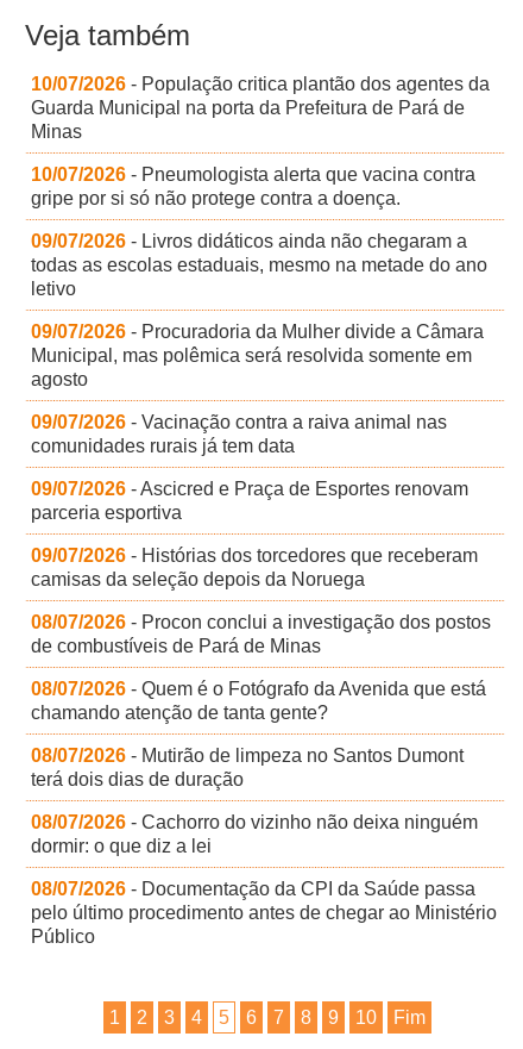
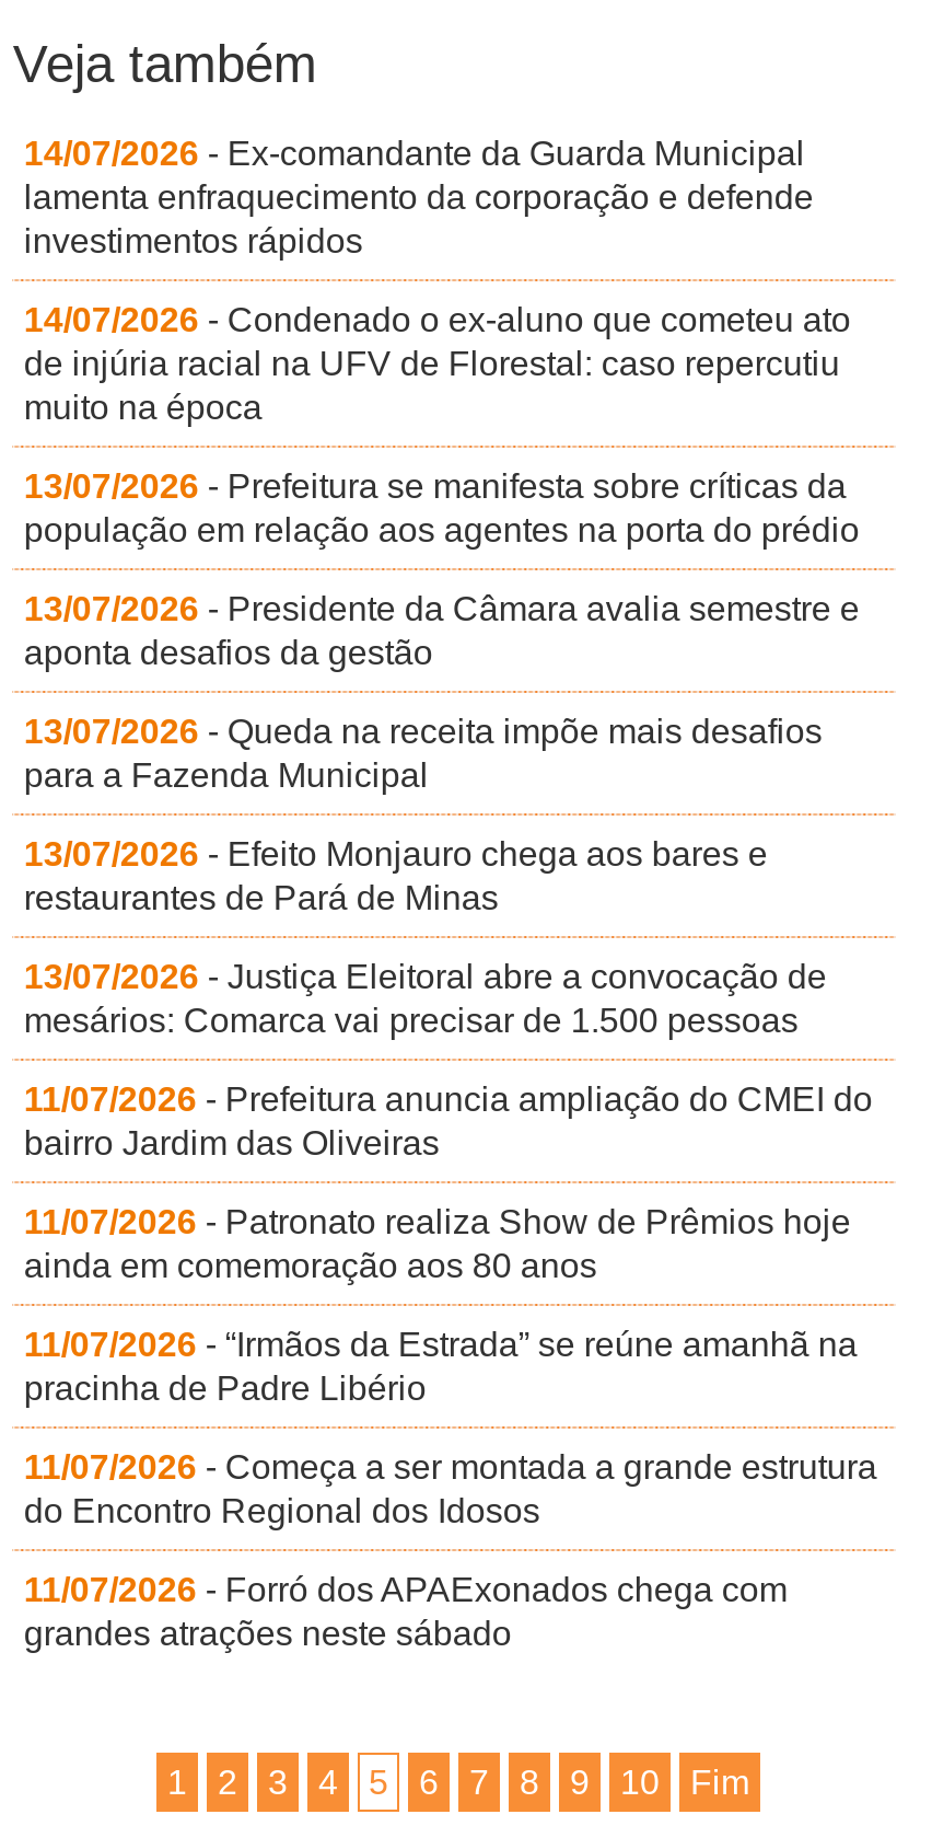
[31,74,490,142] 10/07/2026 - População critica plantão dos agentes da | Guarda Municipal na porta da Prefeitura de Pará de | Minas -> [24,135,814,260] 14/07/2026 - Ex-comandante da Guarda Municipal | lamenta enfraquecimento da corporação e defende | investimentos rápidos
[31,164,476,208] 10/07/2026 - Pneumologista alerta que vacina contra | gripe por si só não protege contra a doença. -> [24,301,851,426] 14/07/2026 - Condenado o ex-aluno que cometeu ato | de injúria racial na UFV de Florestal: caso repercutiu | muito na época
[31,231,488,299] 09/07/2026 - Livros didáticos ainda não chegaram a | todas as escolas estaduais, mesmo na metade do ano | letivo -> [24,468,860,549] 13/07/2026 - Prefeitura se manifesta sobre críticas da | população em relação aos agentes na porta do prédio
[31,322,484,389] 09/07/2026 - Procuradoria da Mulher divide a Câmara | Municipal, mas polêmica será resolvida somente em | agosto -> [24,590,860,671] 13/07/2026 - Presidente da Câmara avalia semestre e | aponta desafios da gestão
[31,412,447,456] 09/07/2026 - Vacinação contra a raiva animal nas | comunidades rurais já tem data -> [24,713,822,794] 13/07/2026 - Queda na receita impõe mais desafios | para a Fazenda Municipal
[31,479,469,523] 09/07/2026 - Ascicred e Praça de Esportes renovam | parceria esportiva -> [24,835,768,917] 13/07/2026 - Efeito Monjauro chega aos bares e | restaurantes de Pará de Minas
[31,545,478,590] 09/07/2026 - Histórias dos torcedores que receberam | camisas da seleção depois da Noruega -> [24,958,827,1039] 13/07/2026 - Justiça Eleitoral abre a convocação de | mesários: Comarca vai precisar de 1.500 pessoas
[31,612,491,656] 08/07/2026 - Procon conclui a investigação dos postos | de combustíveis de Pará de Minas -> [24,1081,873,1162] 11/07/2026 - Prefeitura anuncia ampliação do CMEI do | bairro Jardim das Oliveiras
[31,679,487,723] 08/07/2026 - Quem é o Fotógrafo da Avenida que está | chamando atenção de tanta gente? -> [24,1203,851,1284] 11/07/2026 - Patronato realiza Show de Prêmios hoje | ainda em comemoração aos 80 anos
[31,745,464,790] 08/07/2026 - Mutirão de limpeza no Santos Dumont | terá dois dias de duração -> [24,1326,857,1407] 11/07/2026 - “Irmãos da Estrada” se reúne amanhã na | pracinha de Padre Libério
[31,812,478,856] 08/07/2026 - Cachorro do vizinho não deixa ninguém | dormir: o que diz a lei -> [24,1449,877,1530] 11/07/2026 - Começa a ser montada a grande estrutura | do Encontro Regional dos Idosos
[31,879,497,947] 08/07/2026 - Documentação da CPI da Saúde passa | pelo último procedimento antes de chegar ao Ministério | Público -> [24,1571,787,1652] 11/07/2026 - Forró dos APAExonados chega com | grandes atrações neste sábado

